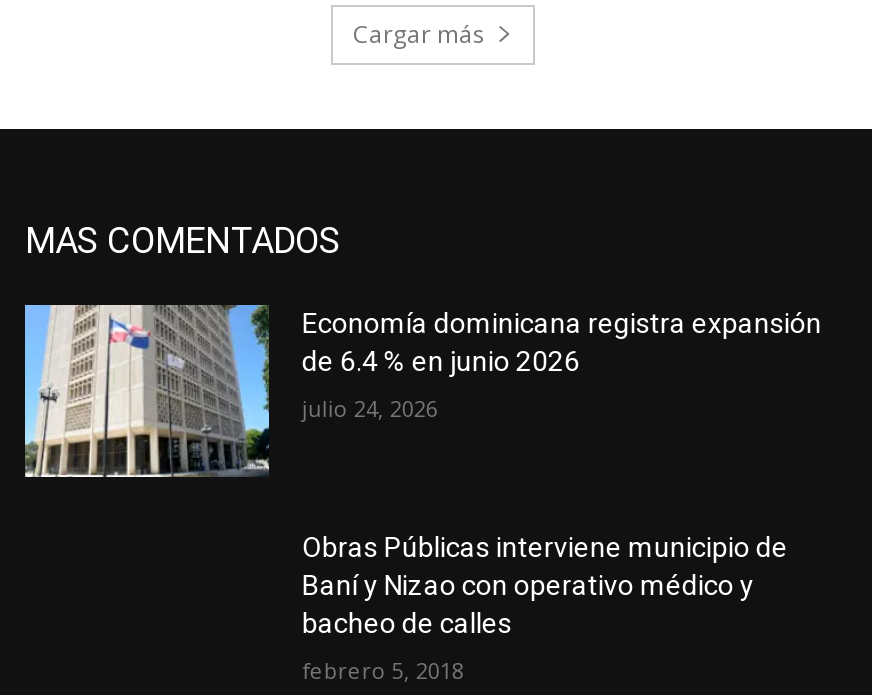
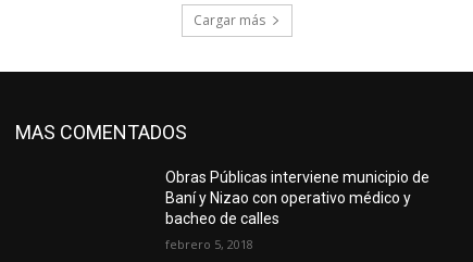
[23,303,822,479] [image] | Economía dominicana registra expansión | de 6.4 % en junio 2026 | julio 24, 2026 -> none

